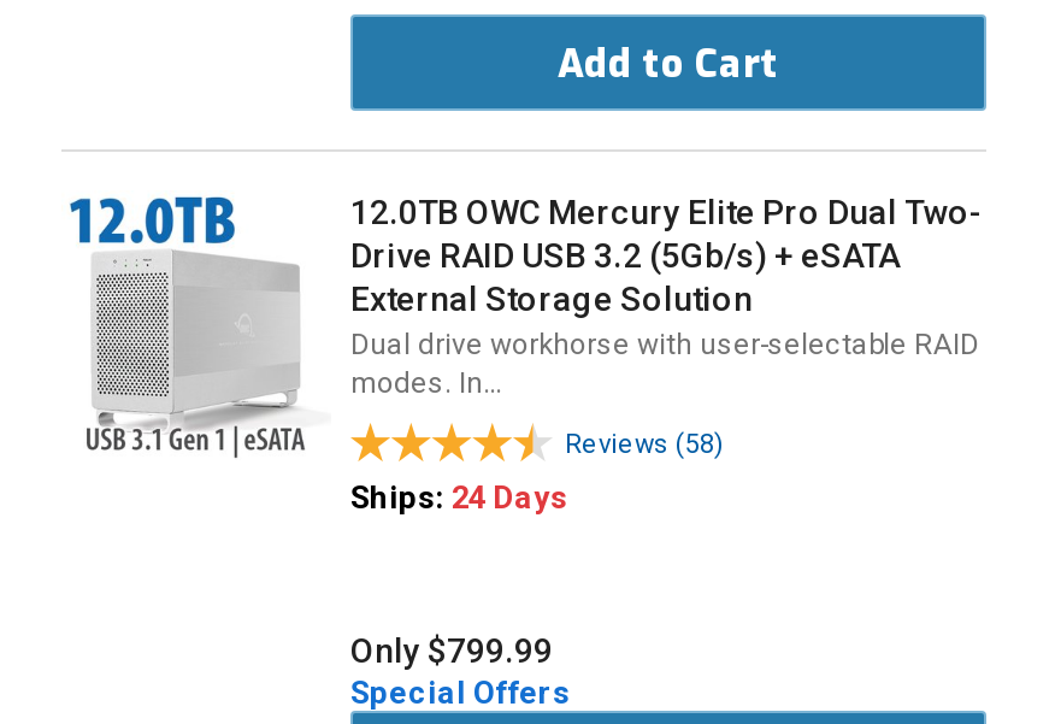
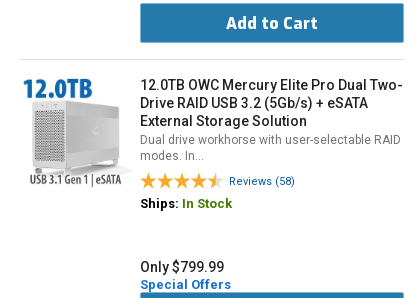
[350,479,567,516] Ships: 24 Days -> [140,196,232,211] Ships: In Stock

